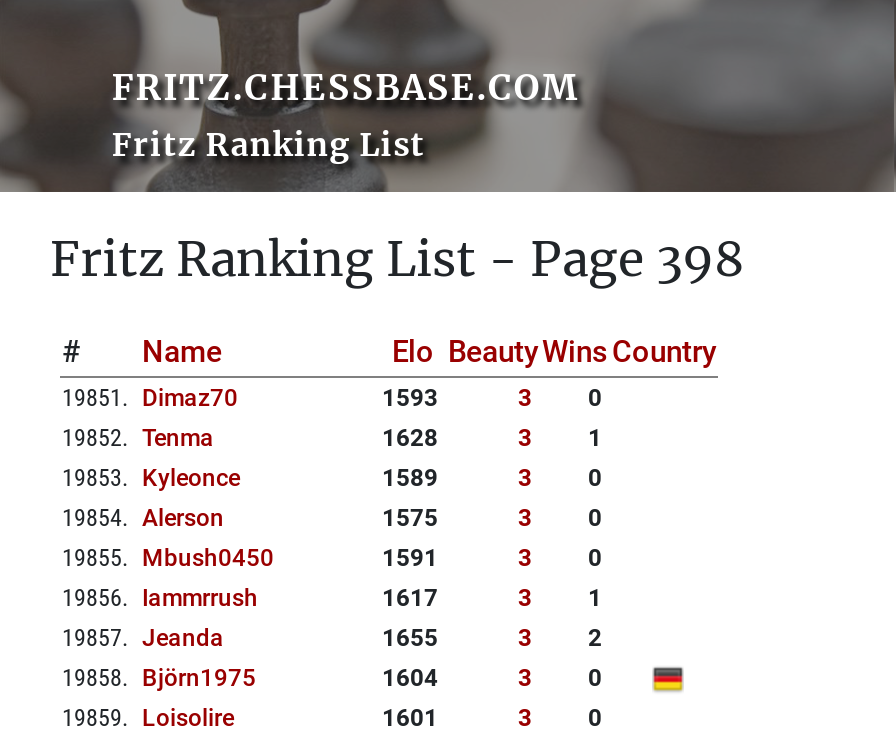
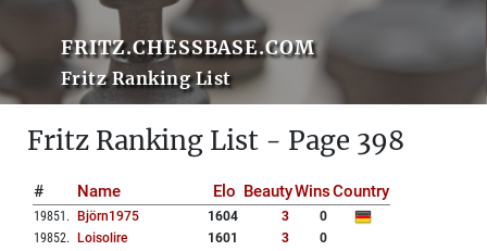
[62,384,602,692] 19851. Dimaz70 | 1593 | 3 | 0 | 19852. Tenma | 1628 | 3 | 1 | 19853. Kyleonce | 1589 | 3 | 0 | 19854. Alerson | 1575 | 3 | 0 | 19855. Mbush0450 | 1591 | 3 | 0 | 19856. Iammrrush | 1617 | 3 | 1 | 19857. Jeanda | 1655 | 3 | 2 | 19858. Björn1975 -> [34,209,139,224] 19851. Björn1975
[62,704,234,732] 19859. Loisolire -> [34,231,127,246] 19852. Loisolire

